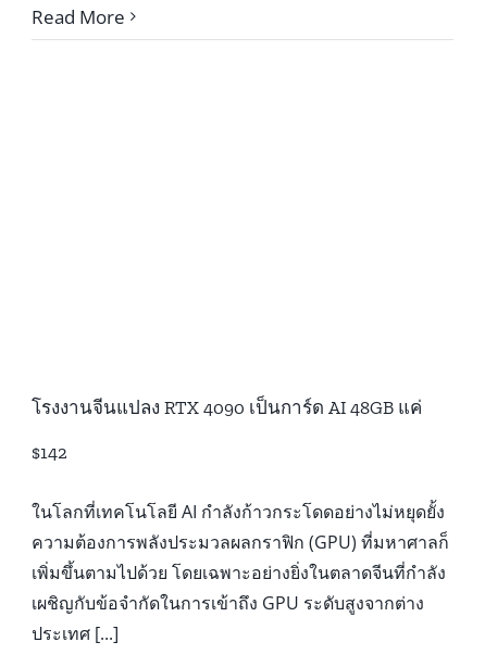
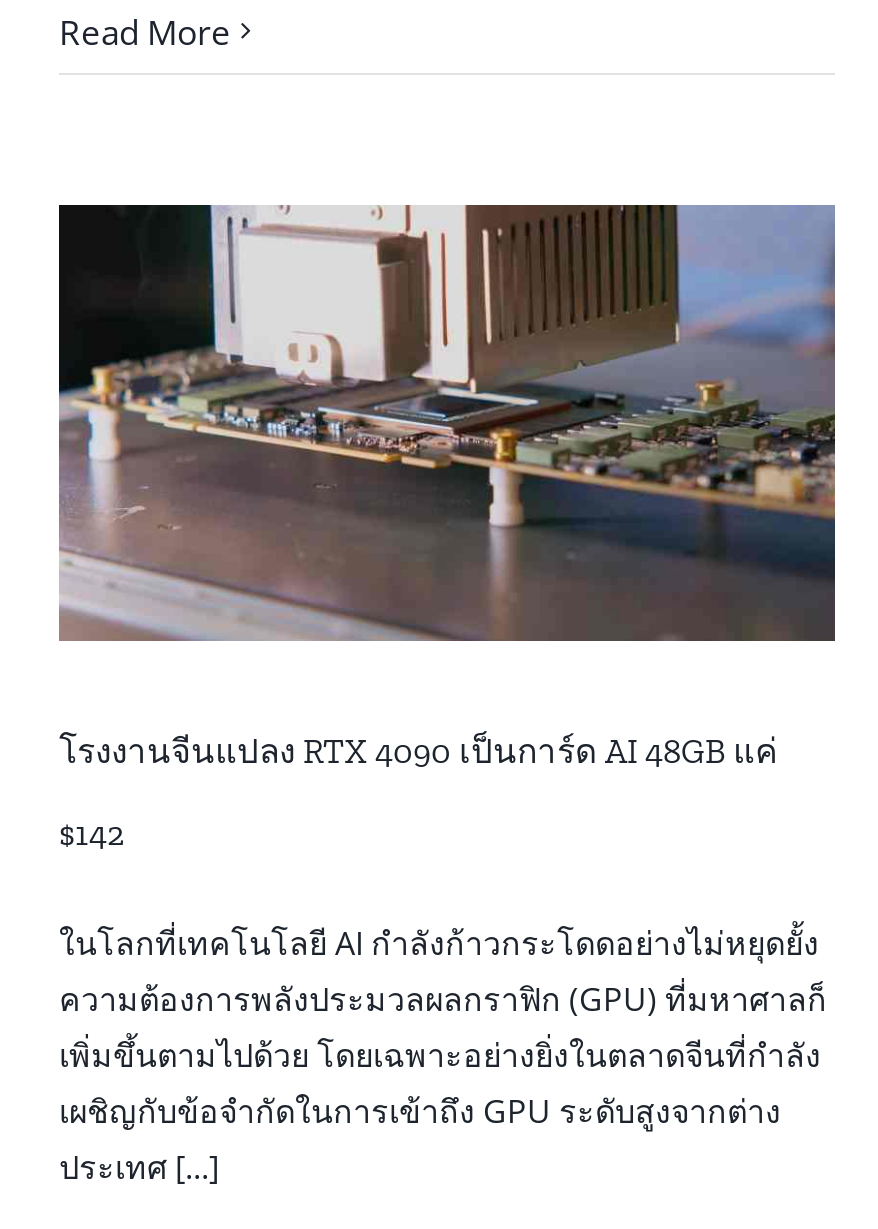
none -> [57,202,837,644] [image]

